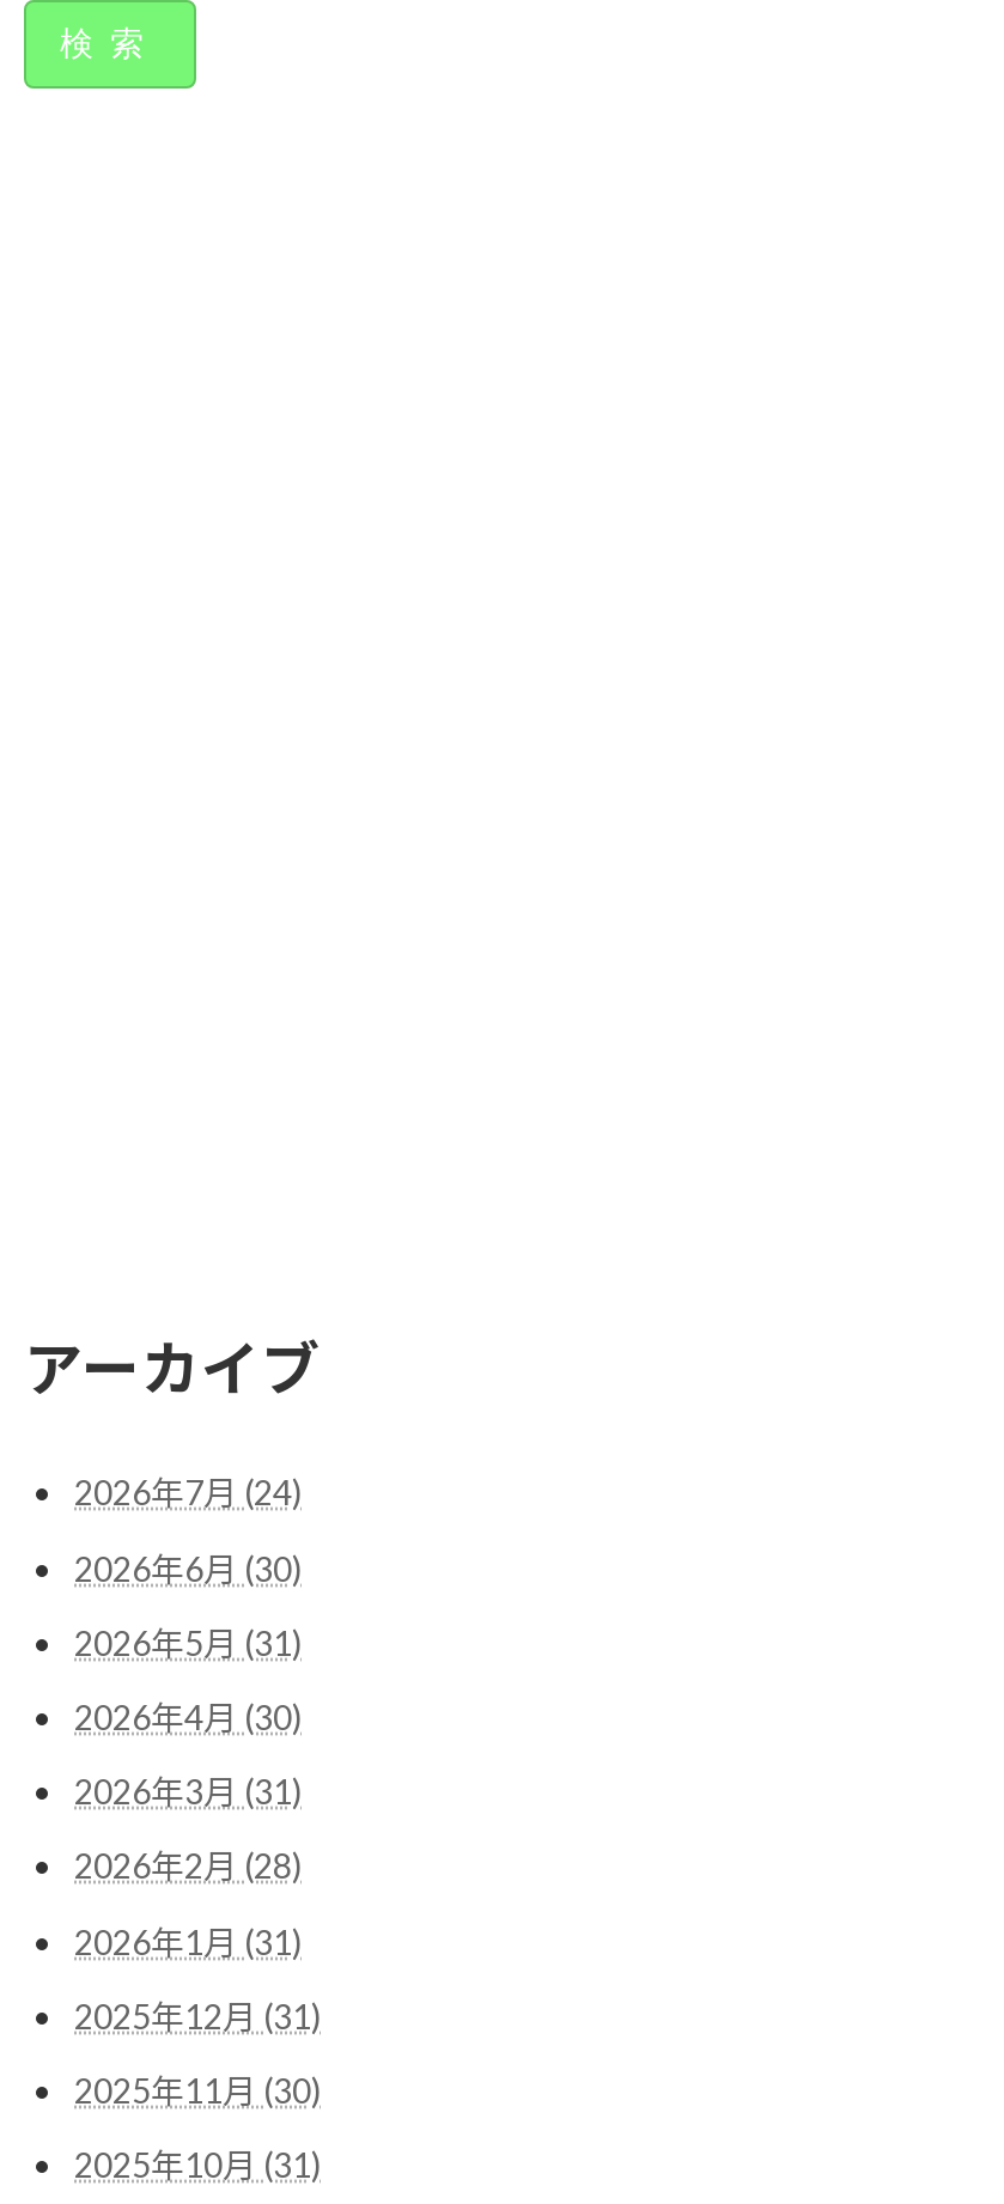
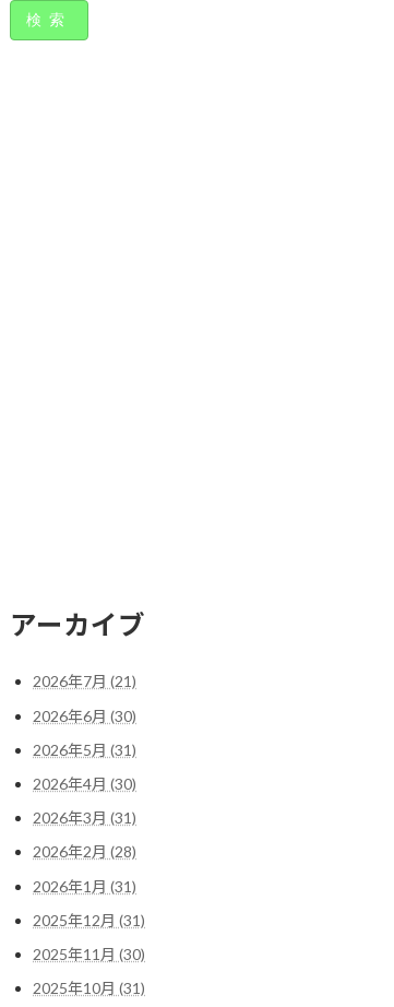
[74,1473,302,1513] 2026年7月 (24) -> [33,672,136,691] 2026年7月 (21)

